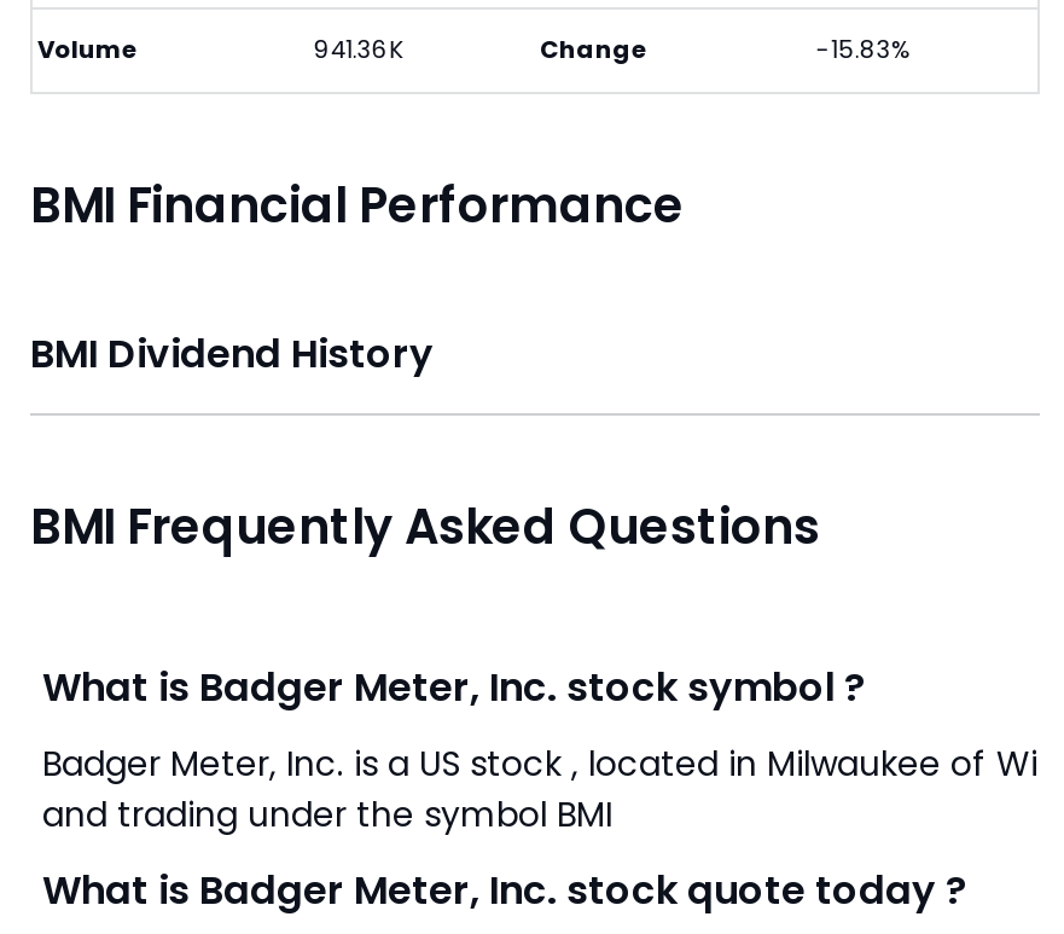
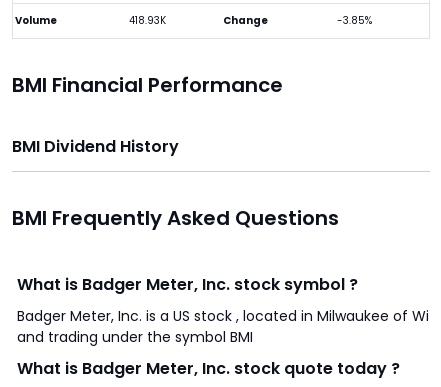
[314,31,403,68] 941.36K -> [129,13,166,28] 418.93K
[816,31,908,68] -15.83% -> [337,13,372,28] -3.85%

